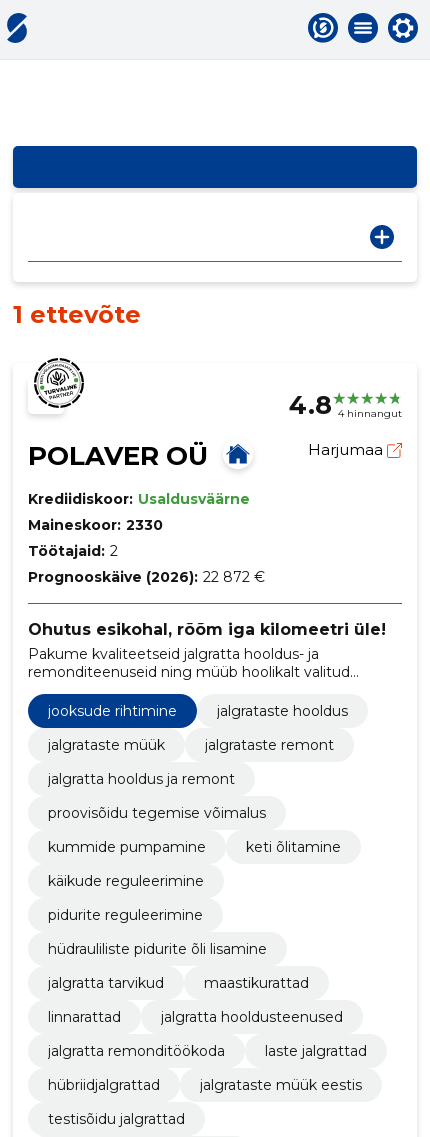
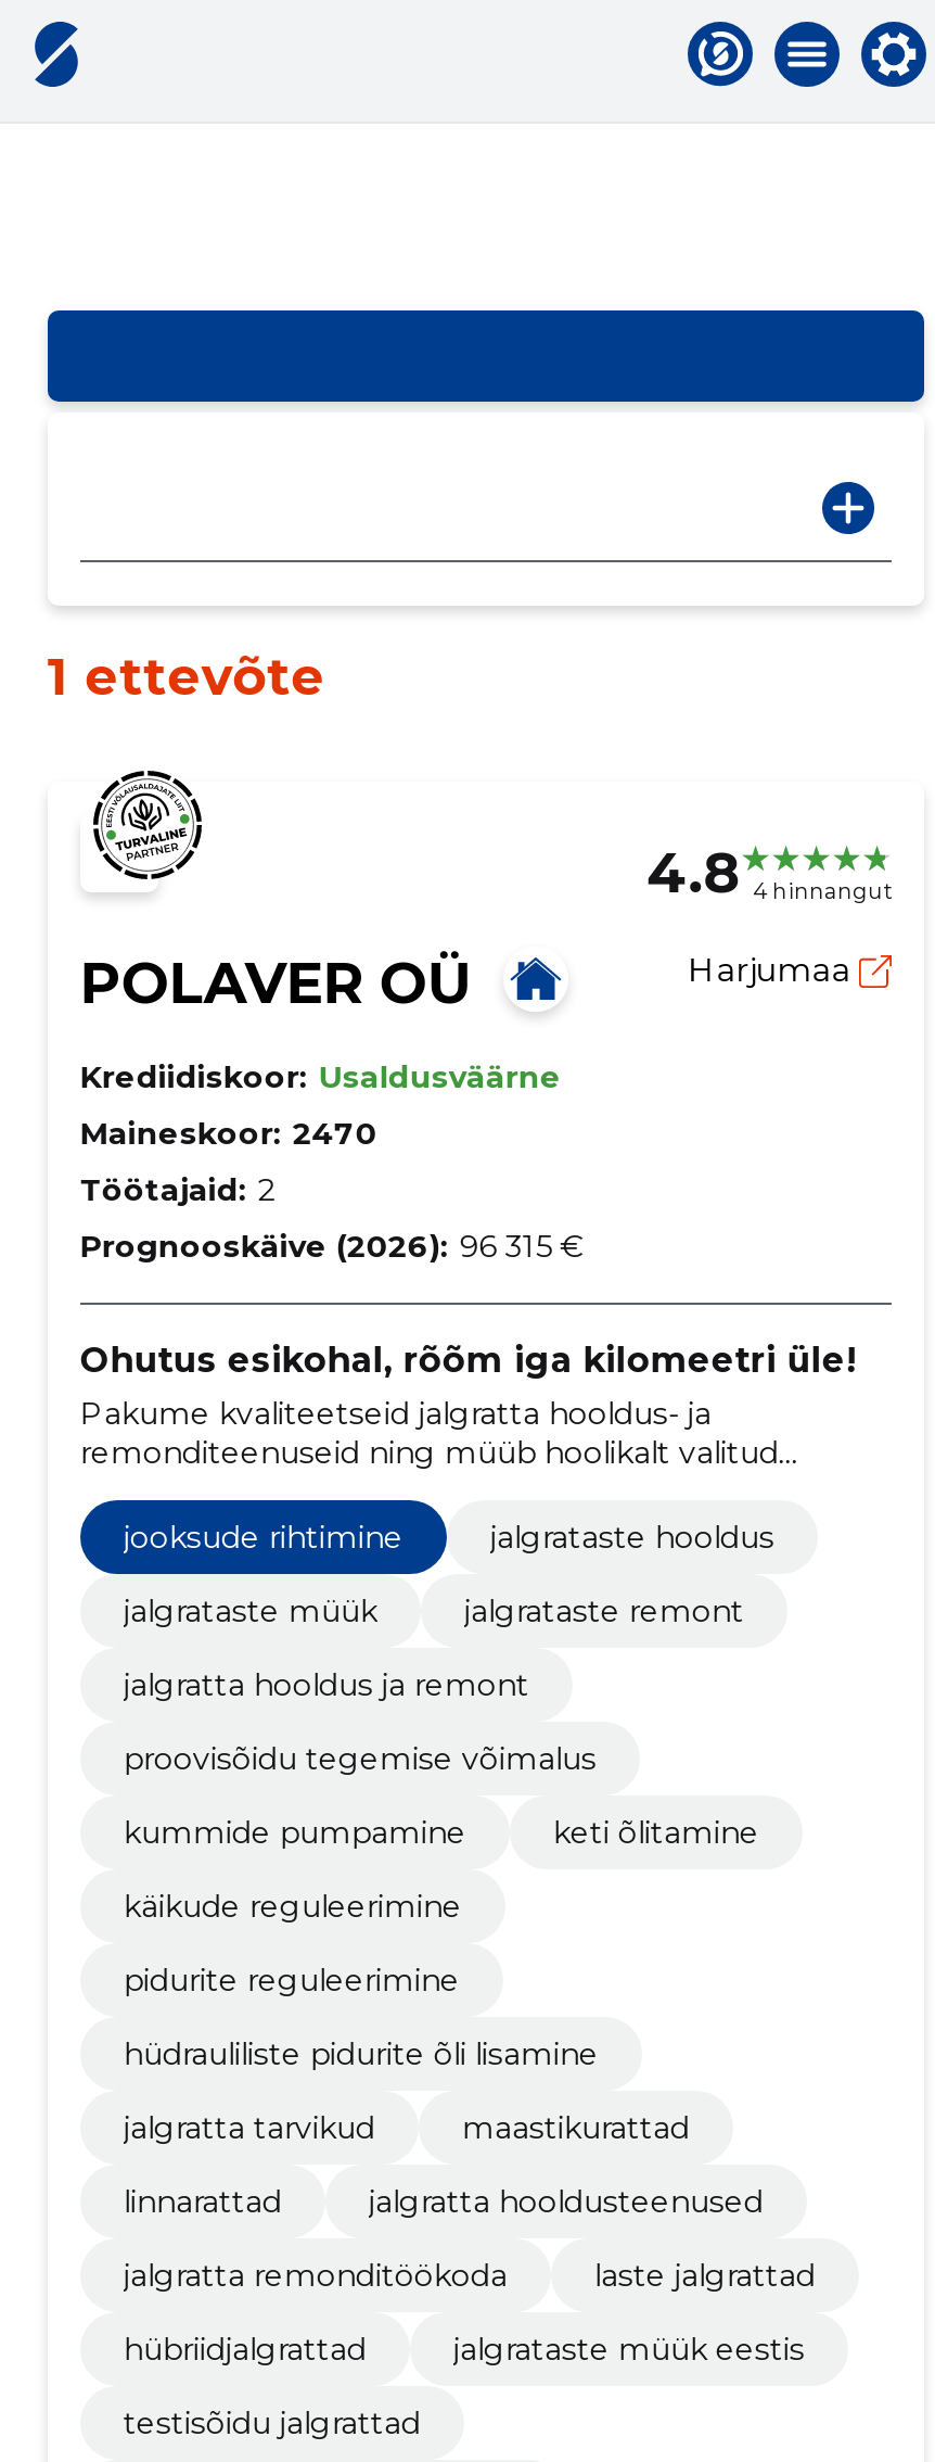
[28,516,163,534] Maineskoor: 2330 -> [80,1114,377,1153] Maineskoor: 2470
[28,568,265,586] Prognooskäive (2026): 22 872 € -> [80,1227,583,1266] Prognooskäive (2026): 96 315 €

